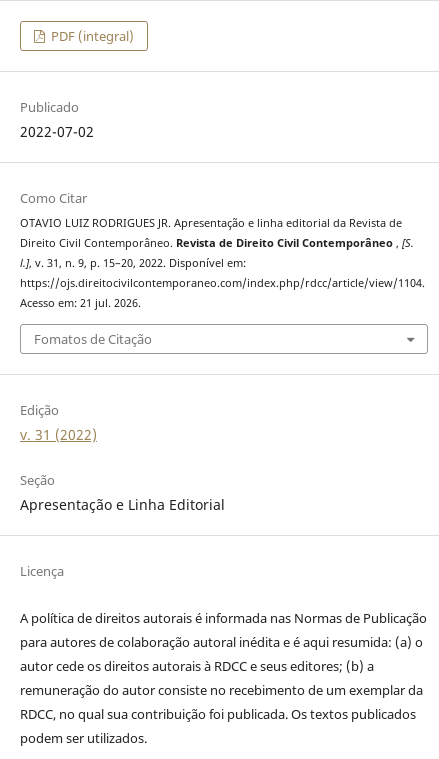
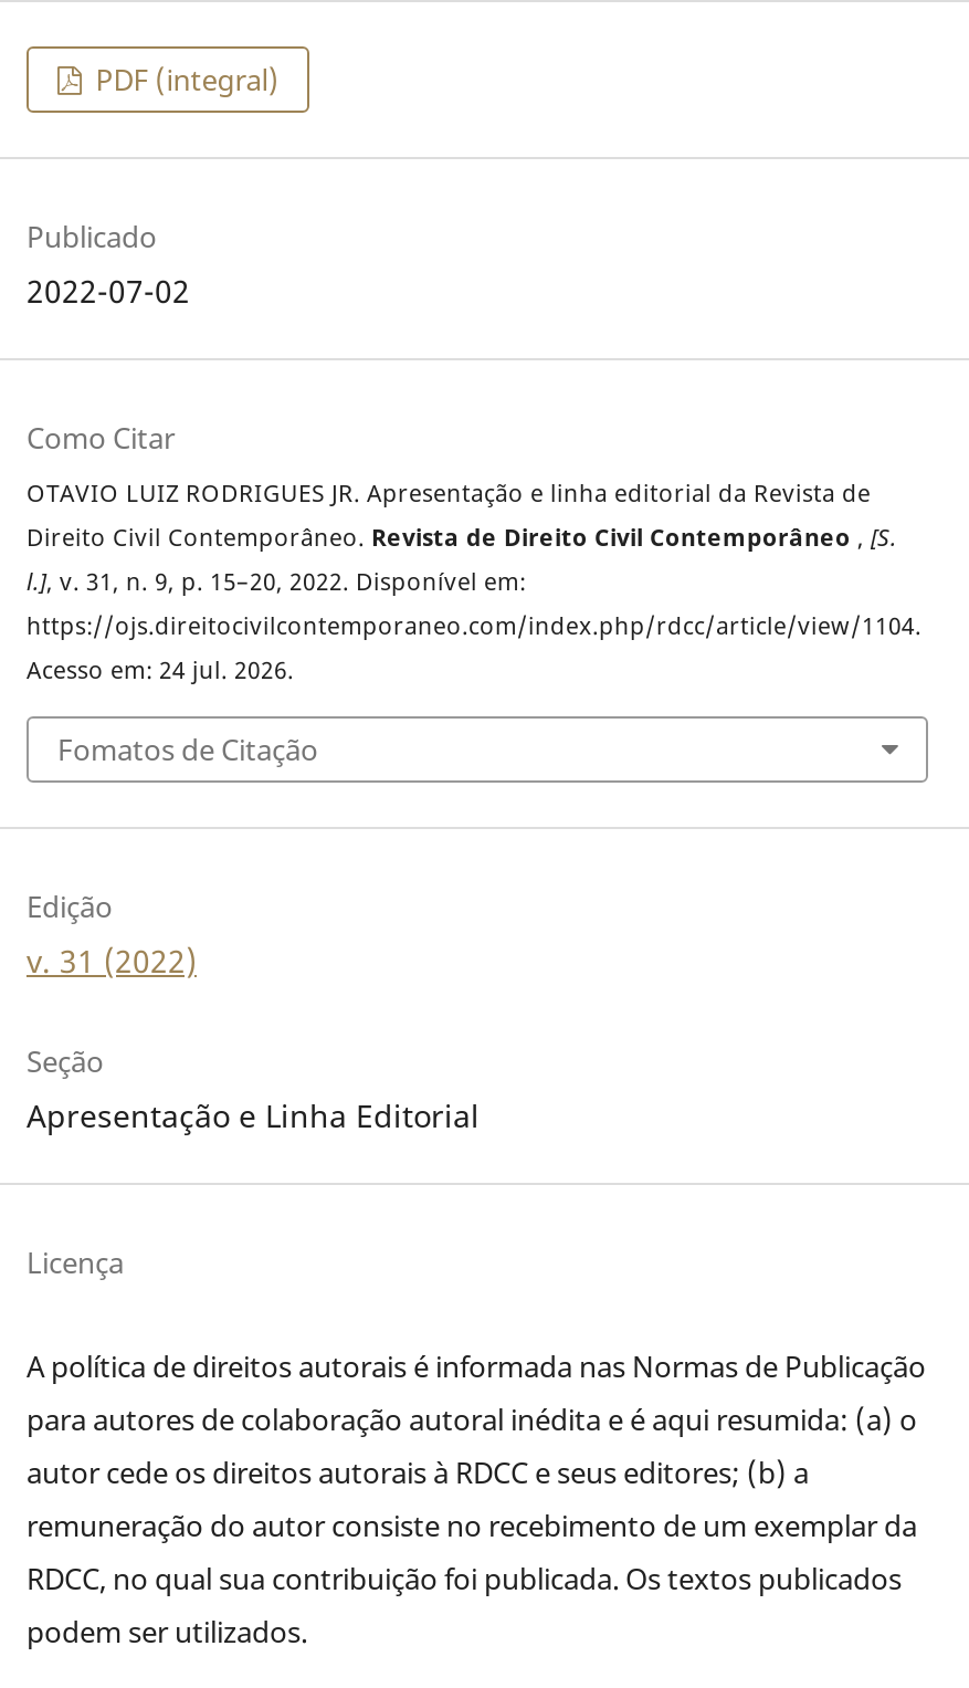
[20,296,141,310] Acesso em: 21 jul. 2026. -> [27,655,294,686] Acesso em: 24 jul. 2026.

